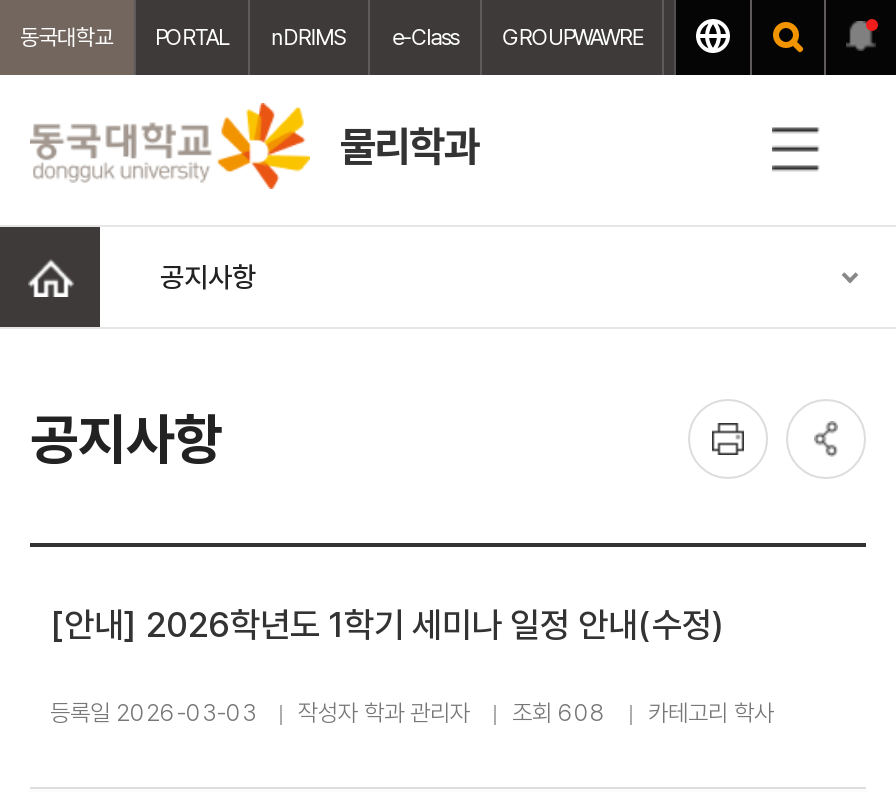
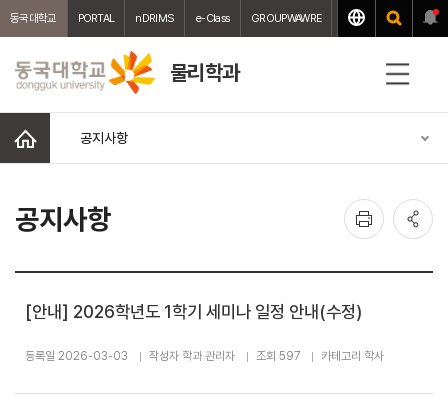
[50,699,774,727] 등록일 2026-03-03 작성자 학과 관리자 조회 608 카테고리 학사 -> [25,349,384,363] 등록일 2026-03-03 작성자 학과 관리자 조회 597 카테고리 학사

